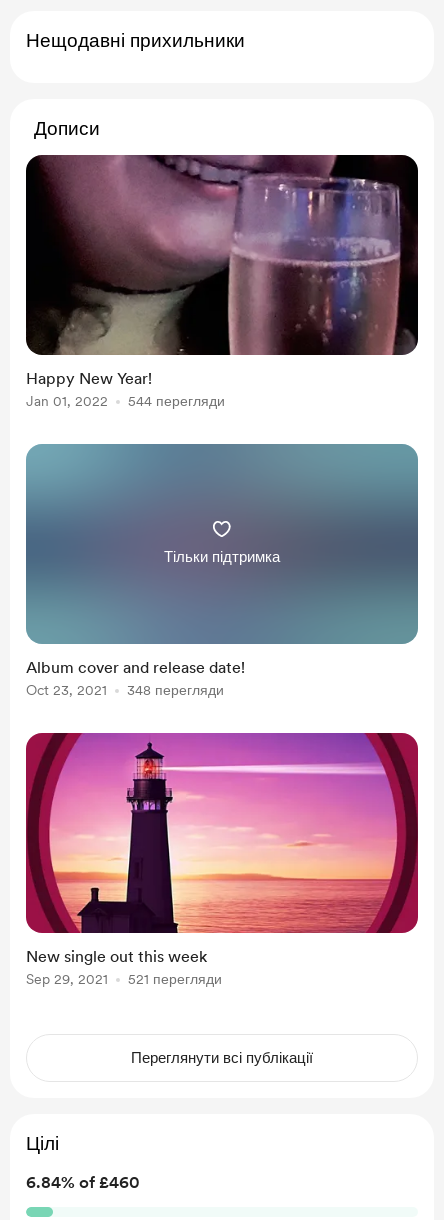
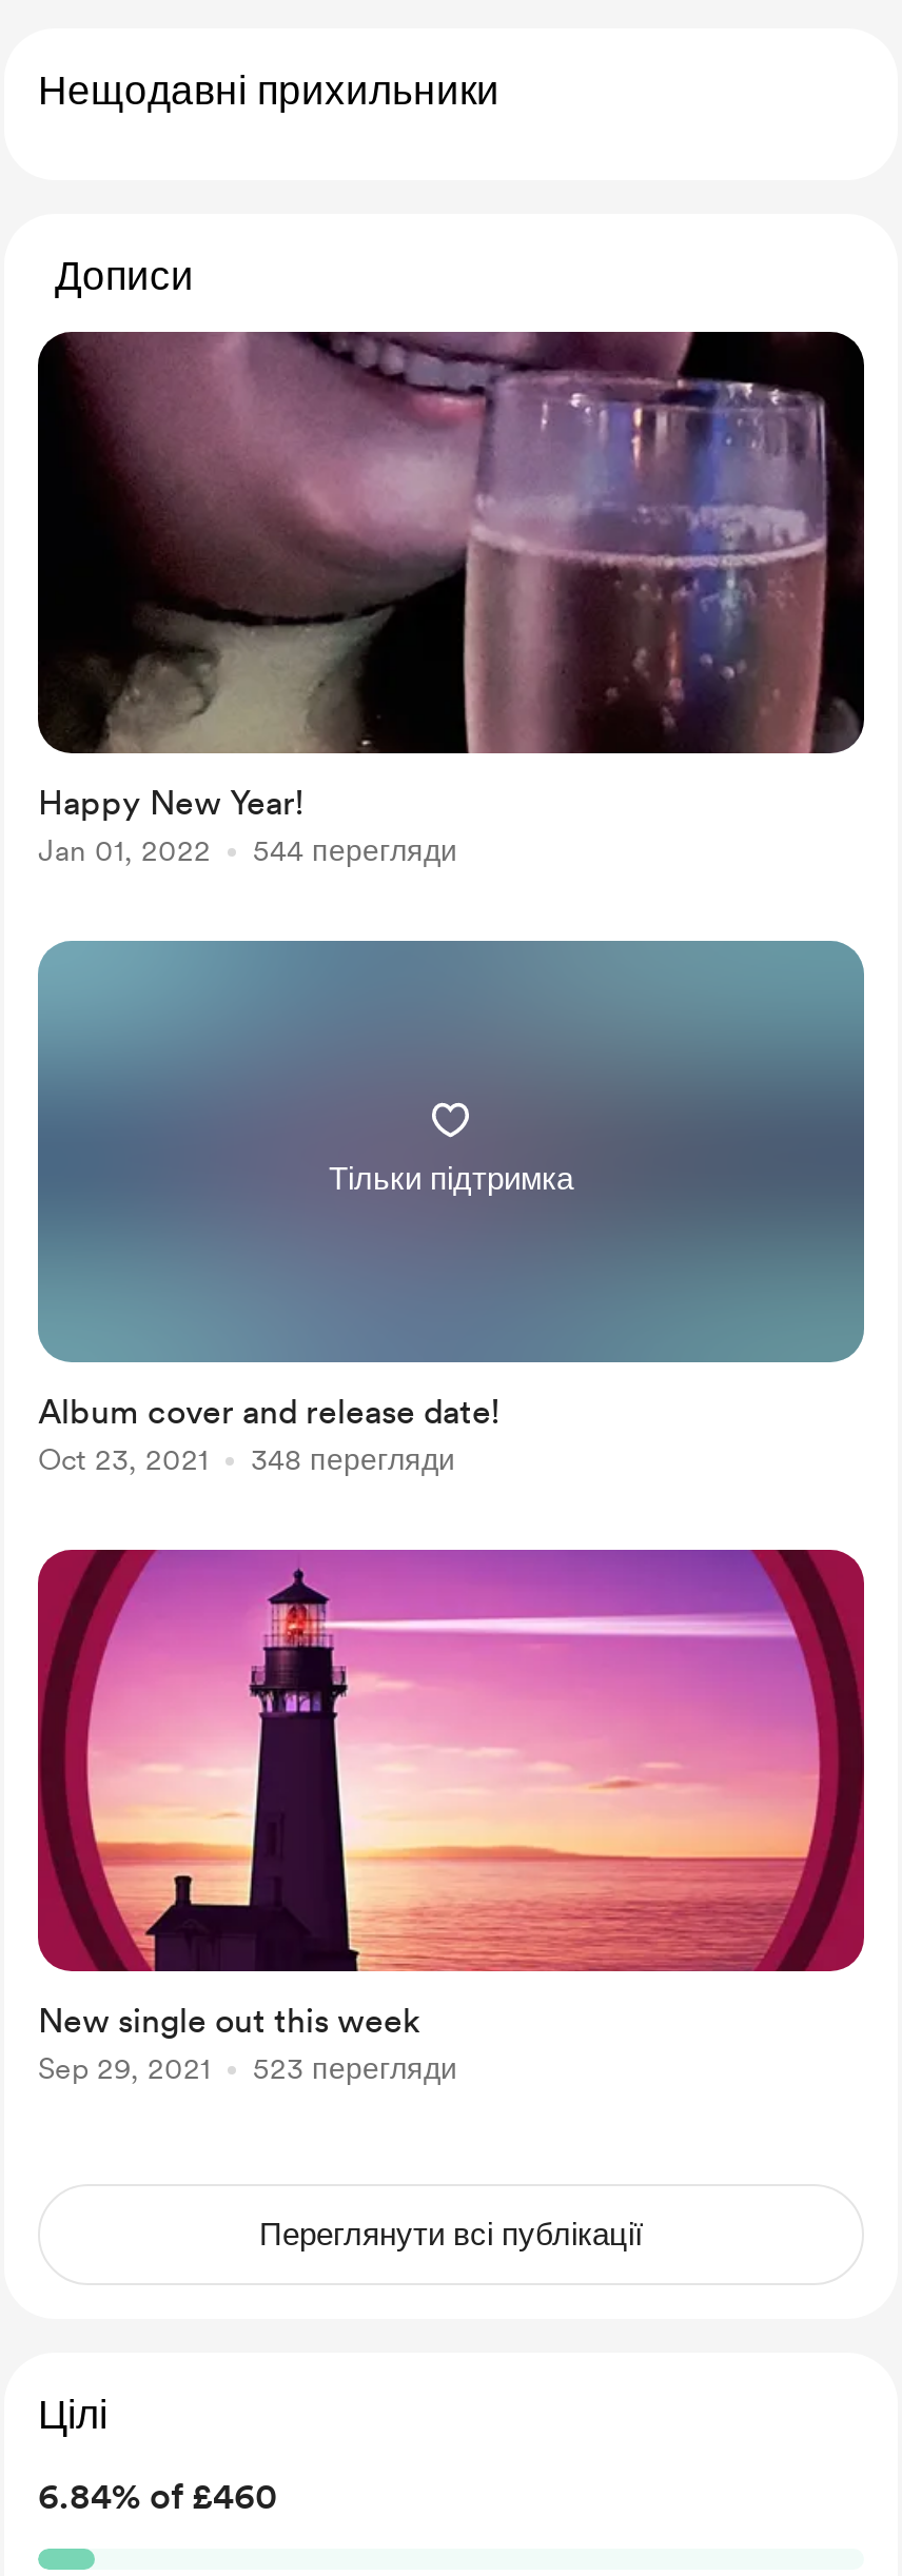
[26,971,222,987] Sep 29, 2021 521 перегляди -> [38,2051,457,2085] Sep 29, 2021 523 перегляди

